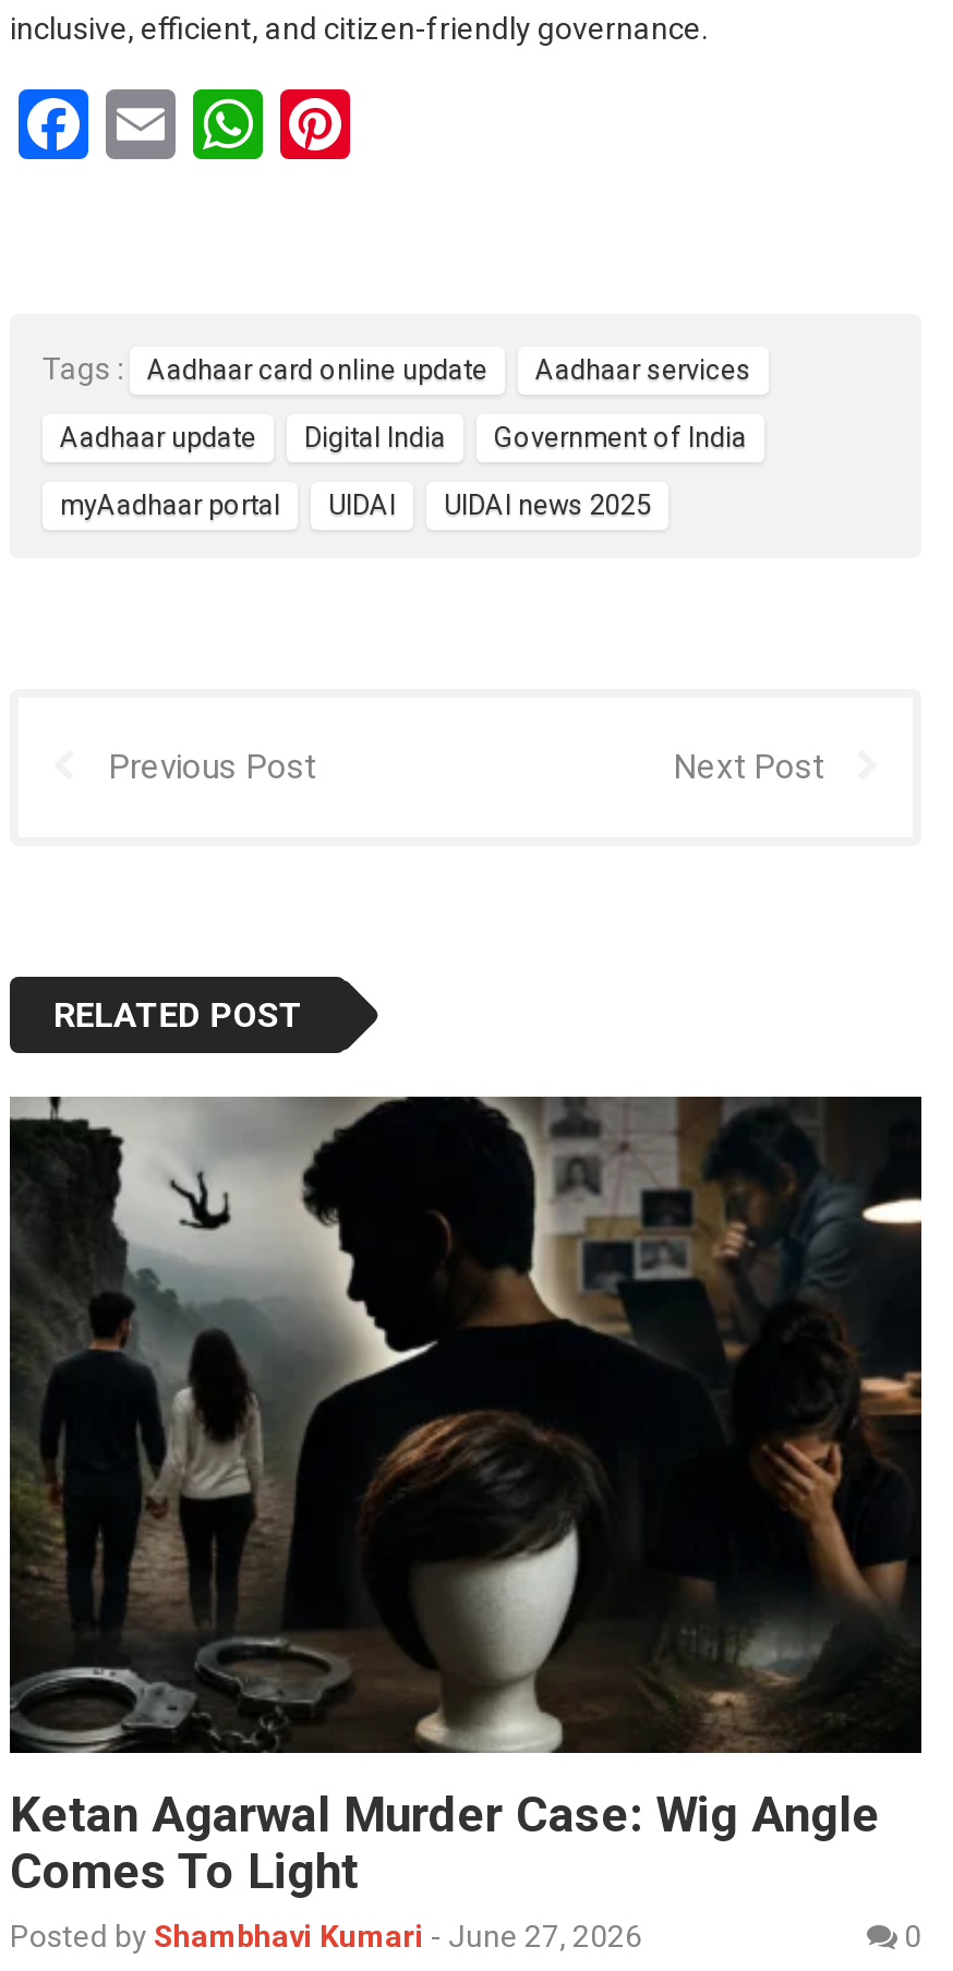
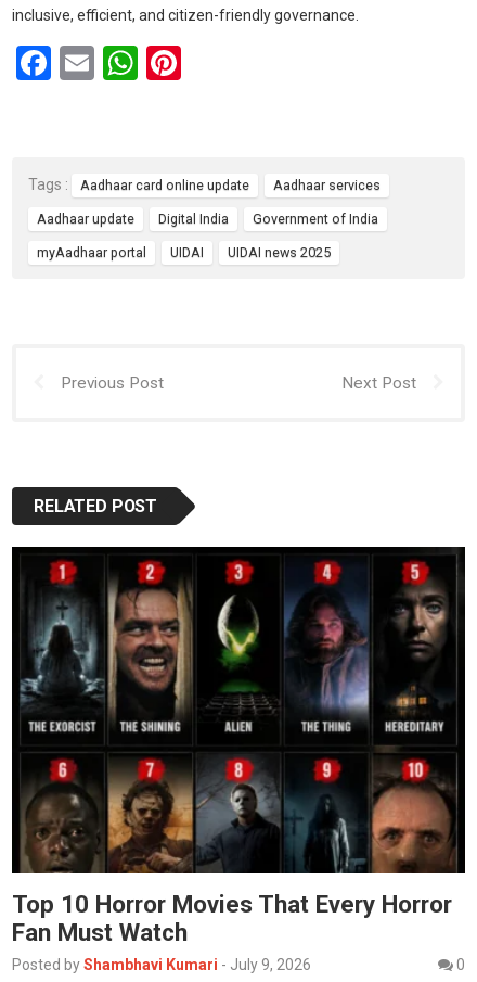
[10,1095,924,1955] [image] | Ketan Agarwal Murder Case: Wig Angle | Comes To Light | Posted by Shambhavi Kumari - June 27, 2026 -> [12,546,466,974] [image] | Top 10 Horror Movies That Every Horror | Fan Must Watch | Posted by Shambhavi Kumari - July 9, 2026

